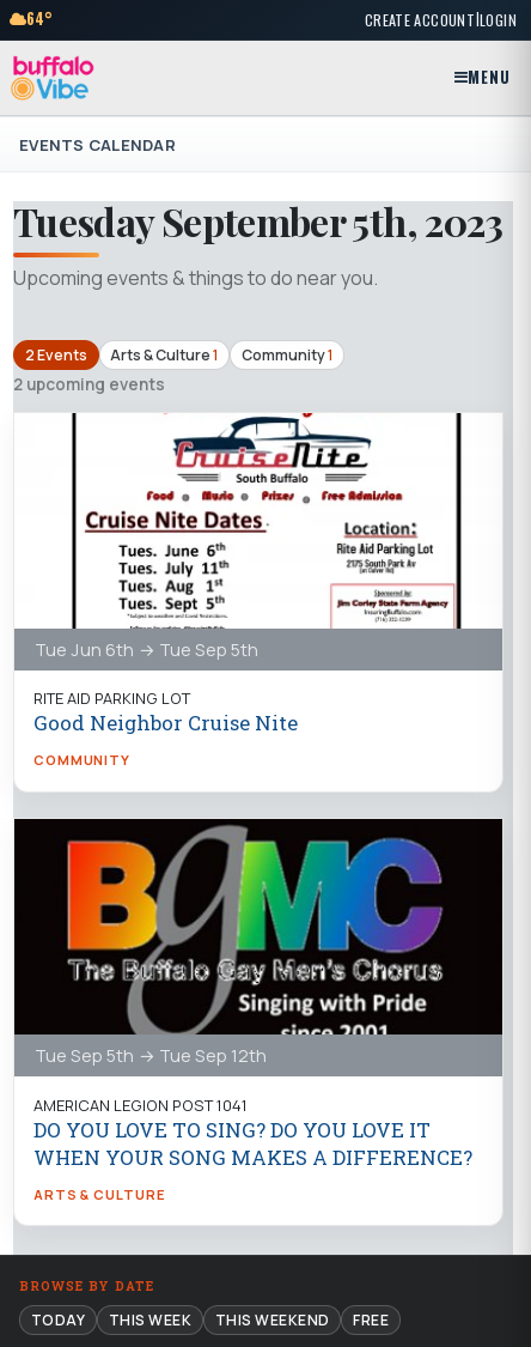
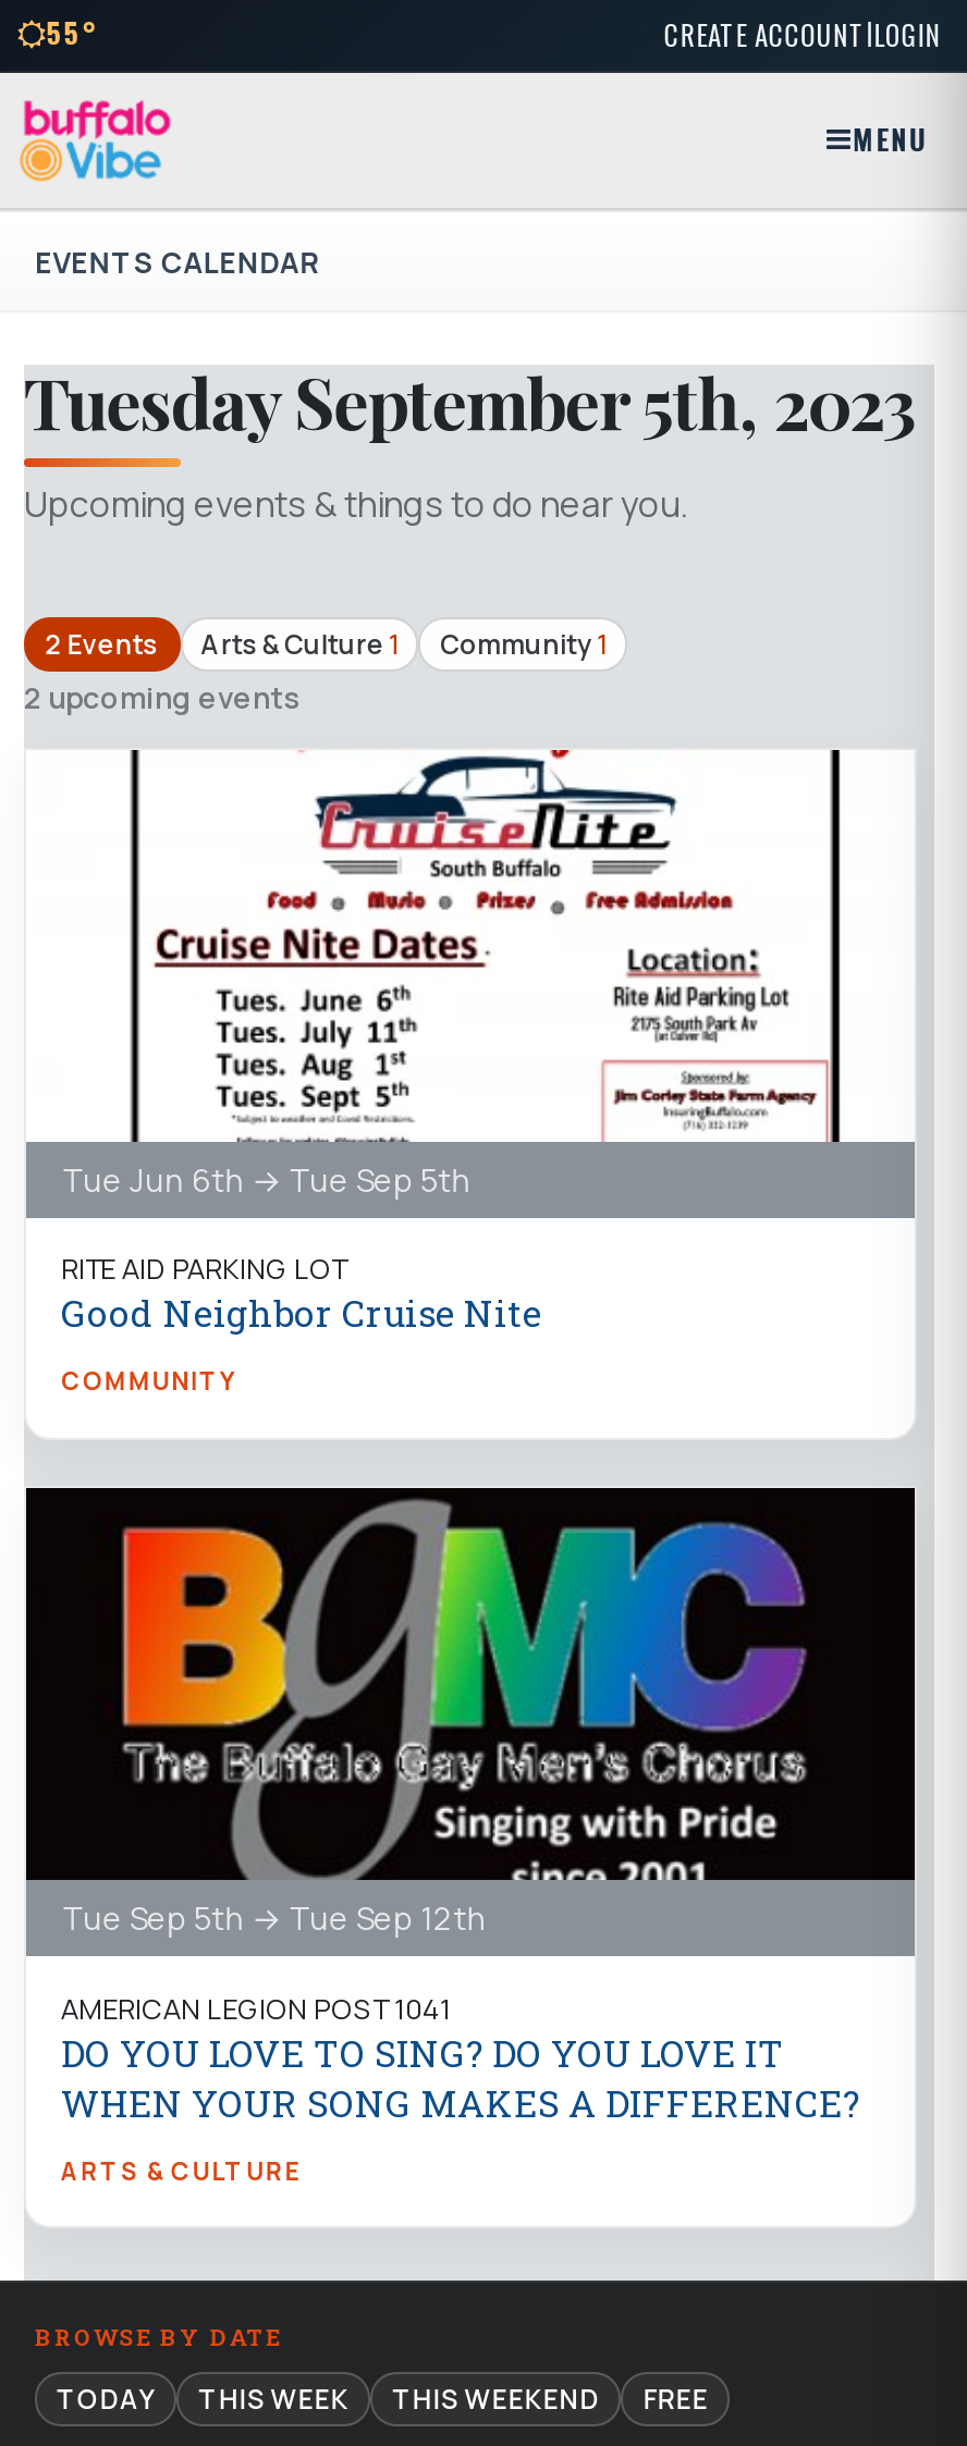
[27,7,53,30] 64° -> [47,12,97,54] 55°

